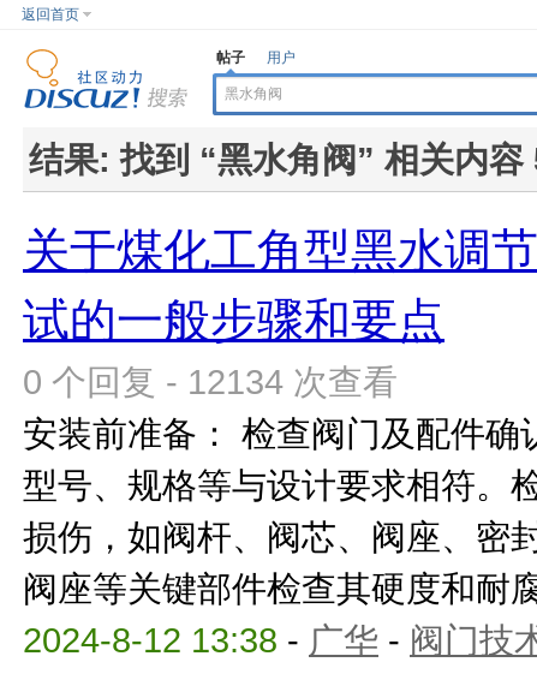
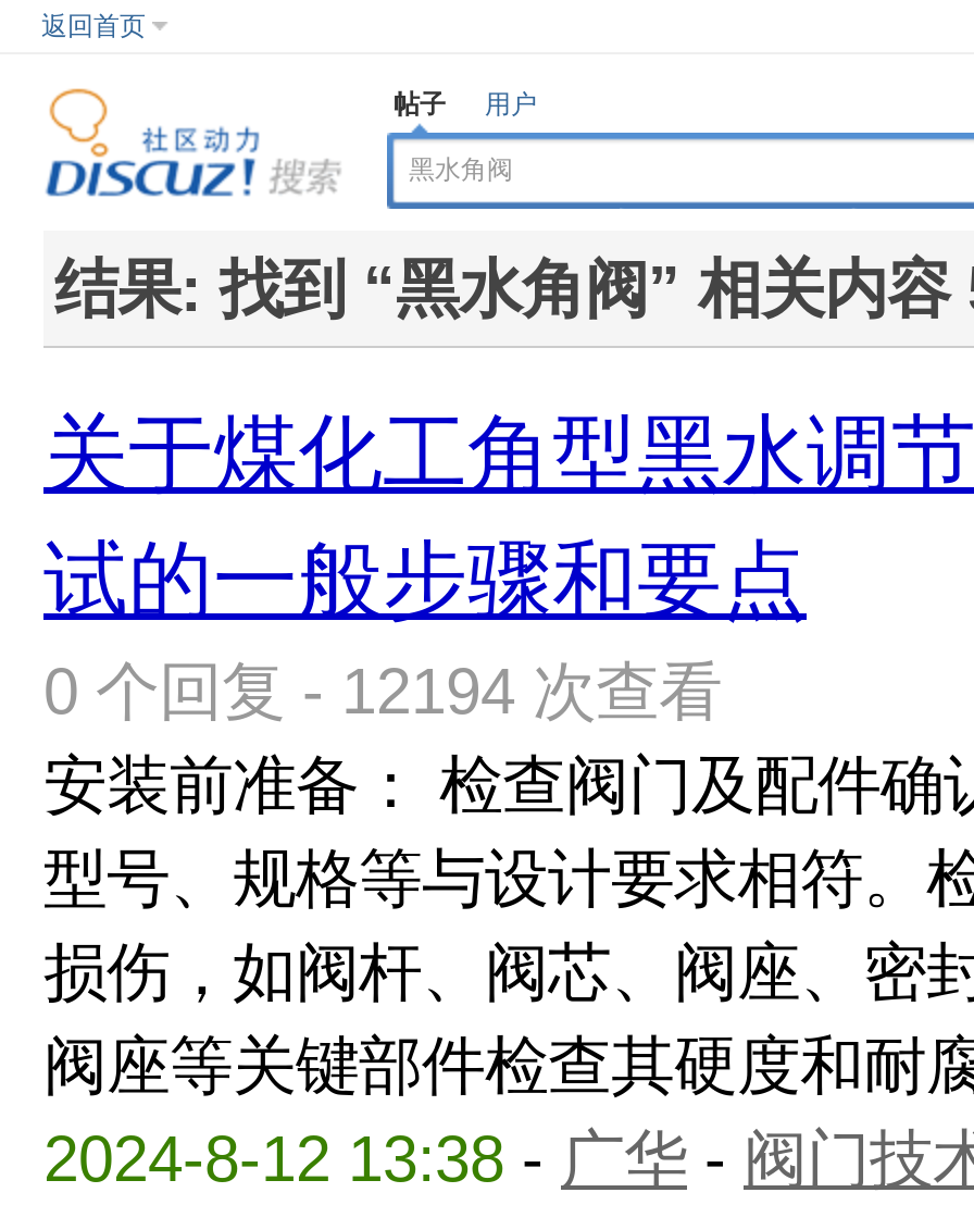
[23,362,398,401] 0 个回复 - 12134 次查看 -> [43,655,722,726] 0 个回复 - 12194 次查看

